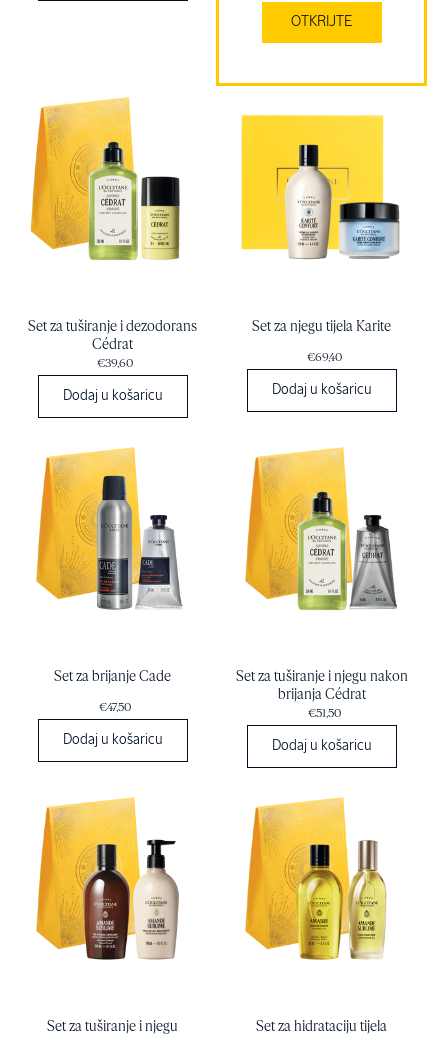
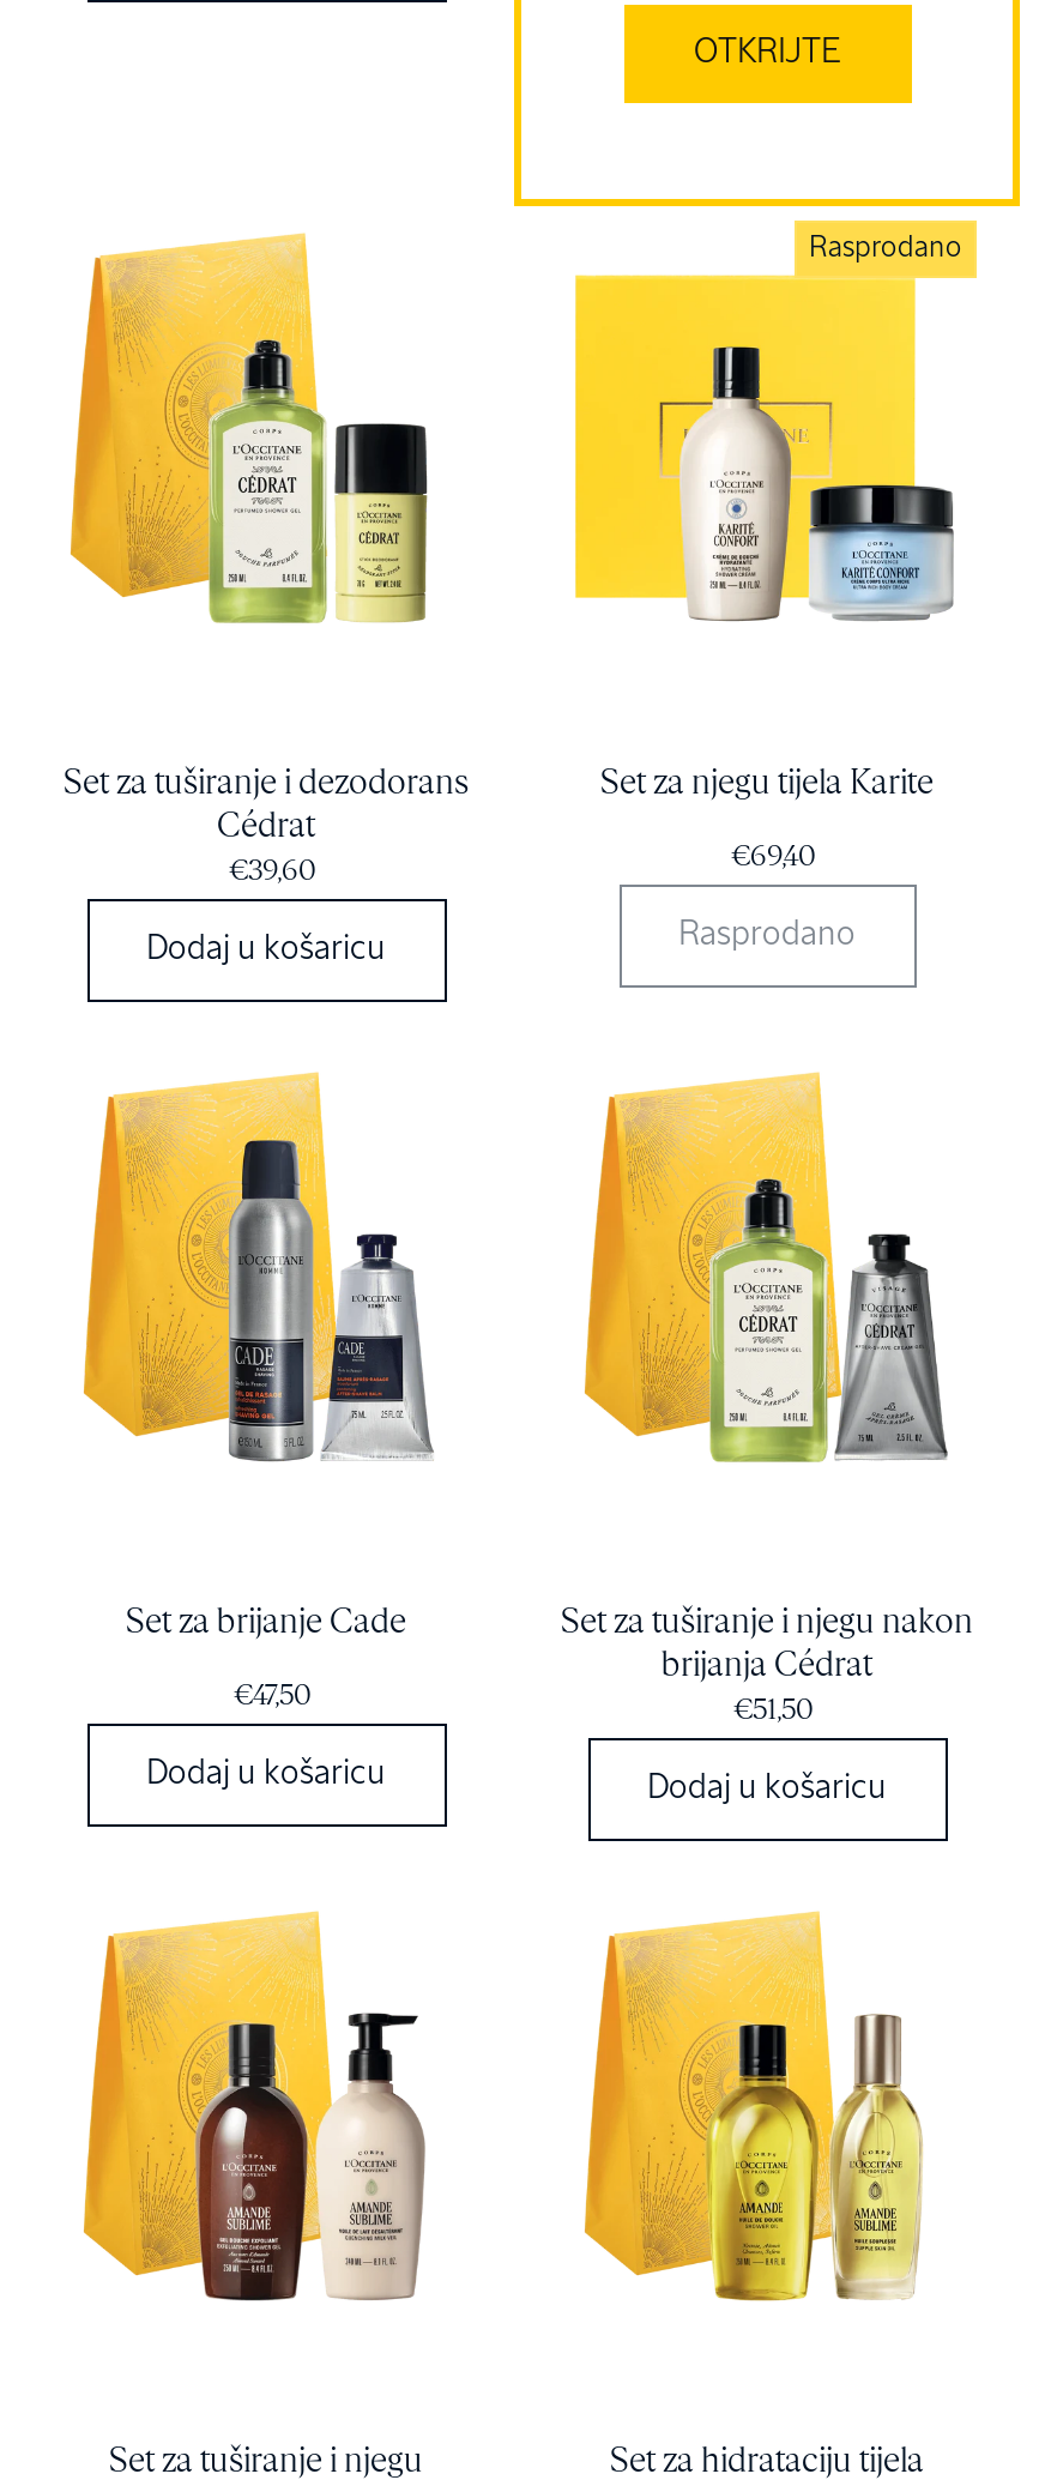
none -> [809,234,962,263] Rasprodano
[271,382,371,396] Dodaj u košaricu -> [678,917,856,951] Rasprodano

